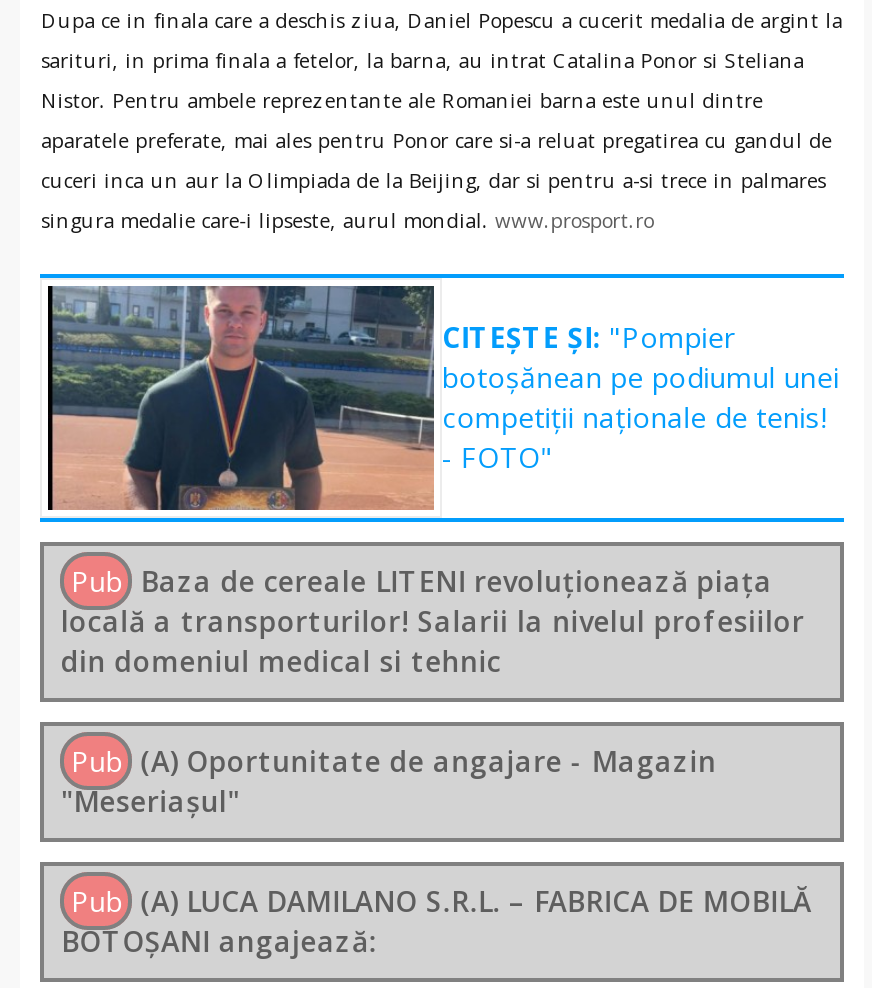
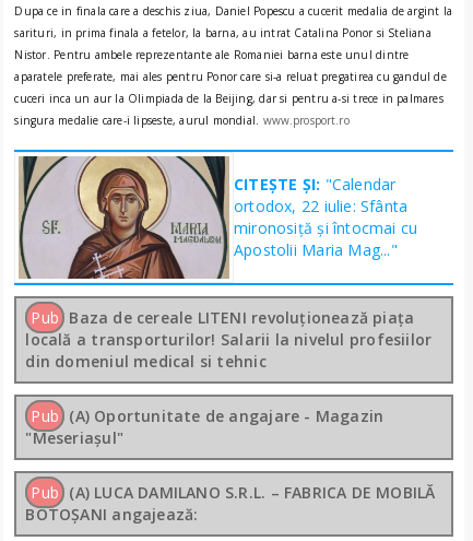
[46,284,839,512] [image] | CITEȘTE ȘI: "Pompier | botoșănean pe podiumul unei | competiții naționale de tenis! | - FOTO" -> [19,155,418,280] [image] | CITEȘTE ȘI: "Calendar | ortodox, 22 iulie: Sfânta | mironosiţă şi întocmai cu | Apostolii Maria Mag..."

